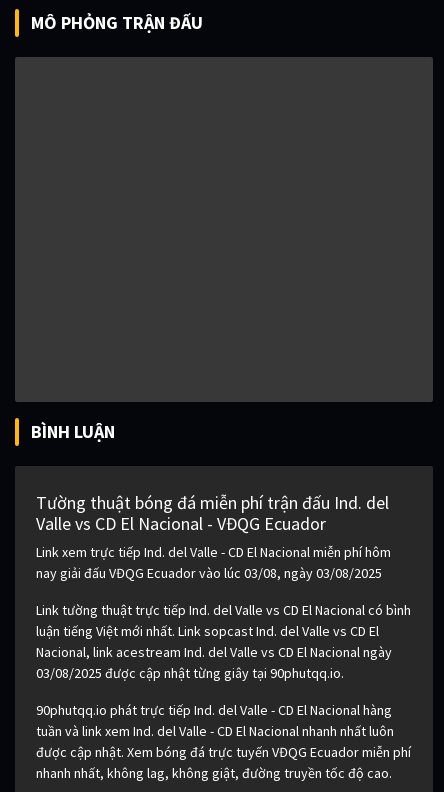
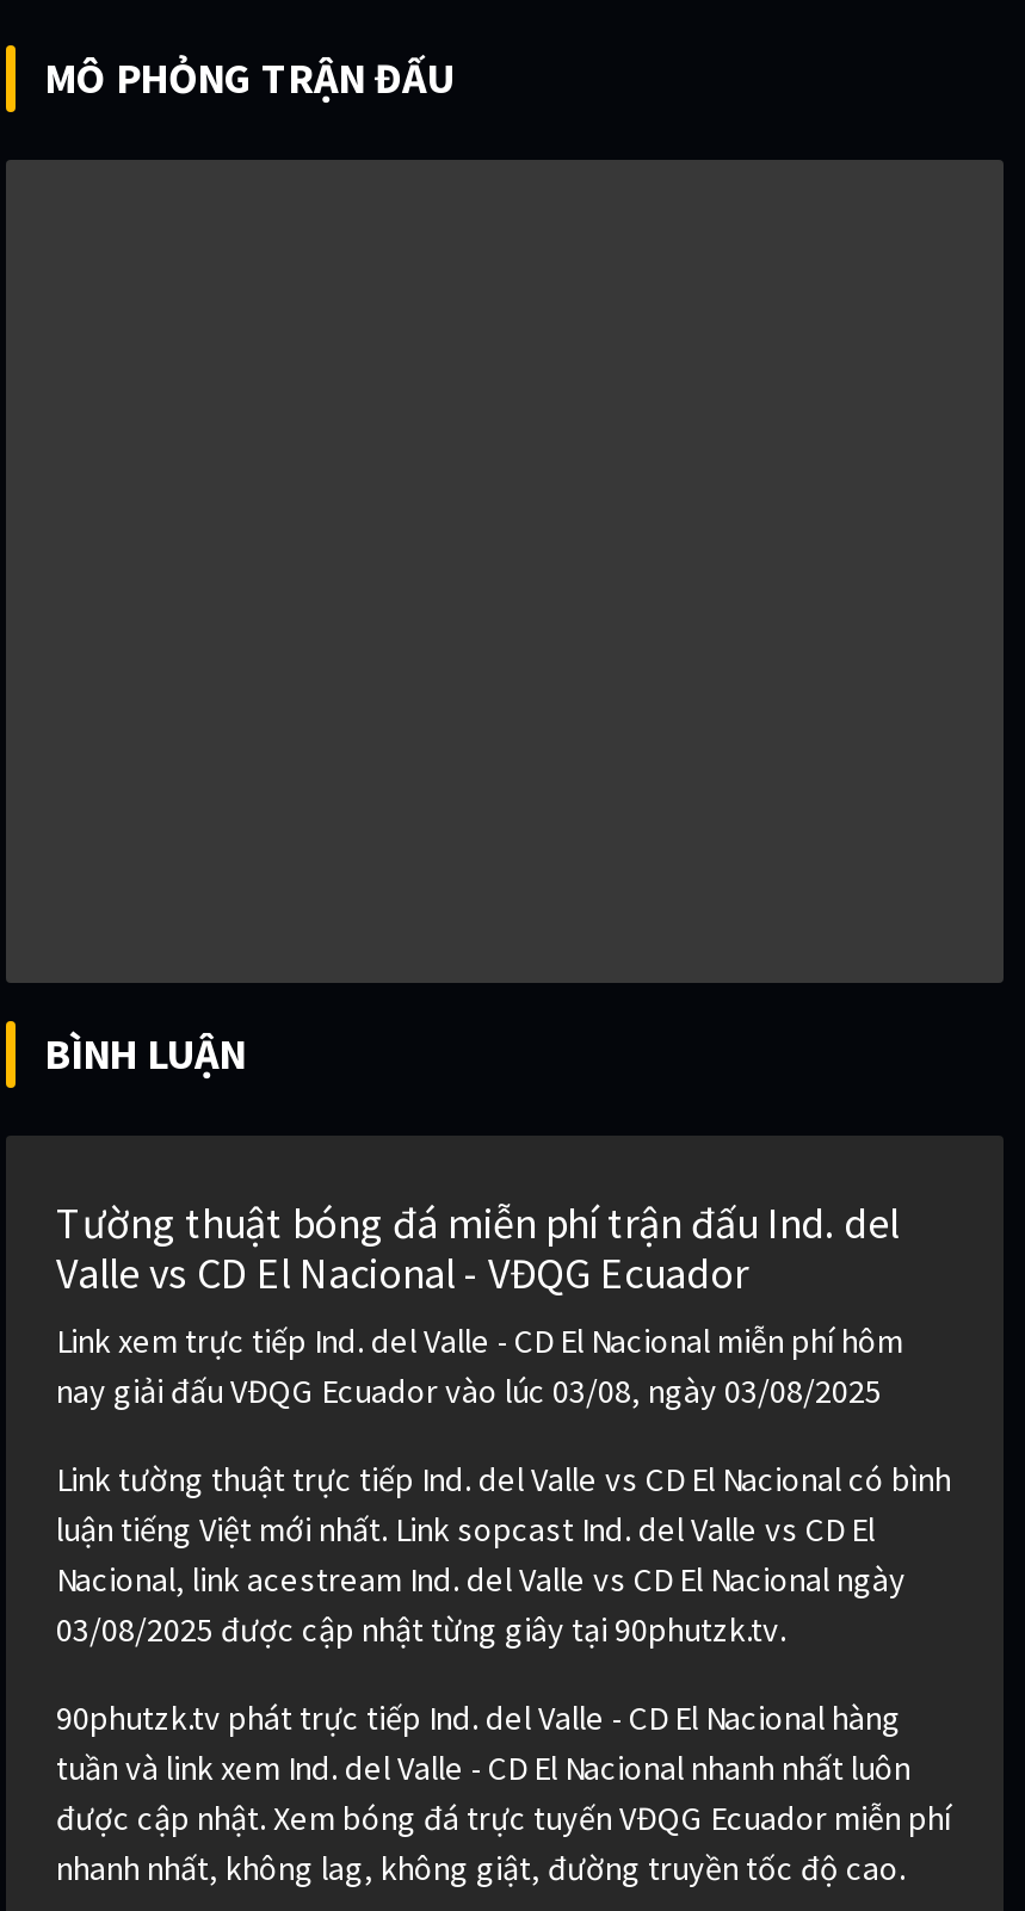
[36,664,344,682] 03/08/2025 được cập nhật từng giây tại 90phutqq.io. -> [56,1609,786,1652] 03/08/2025 được cập nhật từng giây tại 90phutzk.tv.
[36,701,392,719] 90phutqq.io phát trực tiếp Ind. del Valle - CD El Nacional hàng -> [56,1697,901,1740] 90phutzk.tv phát trực tiếp Ind. del Valle - CD El Nacional hàng

